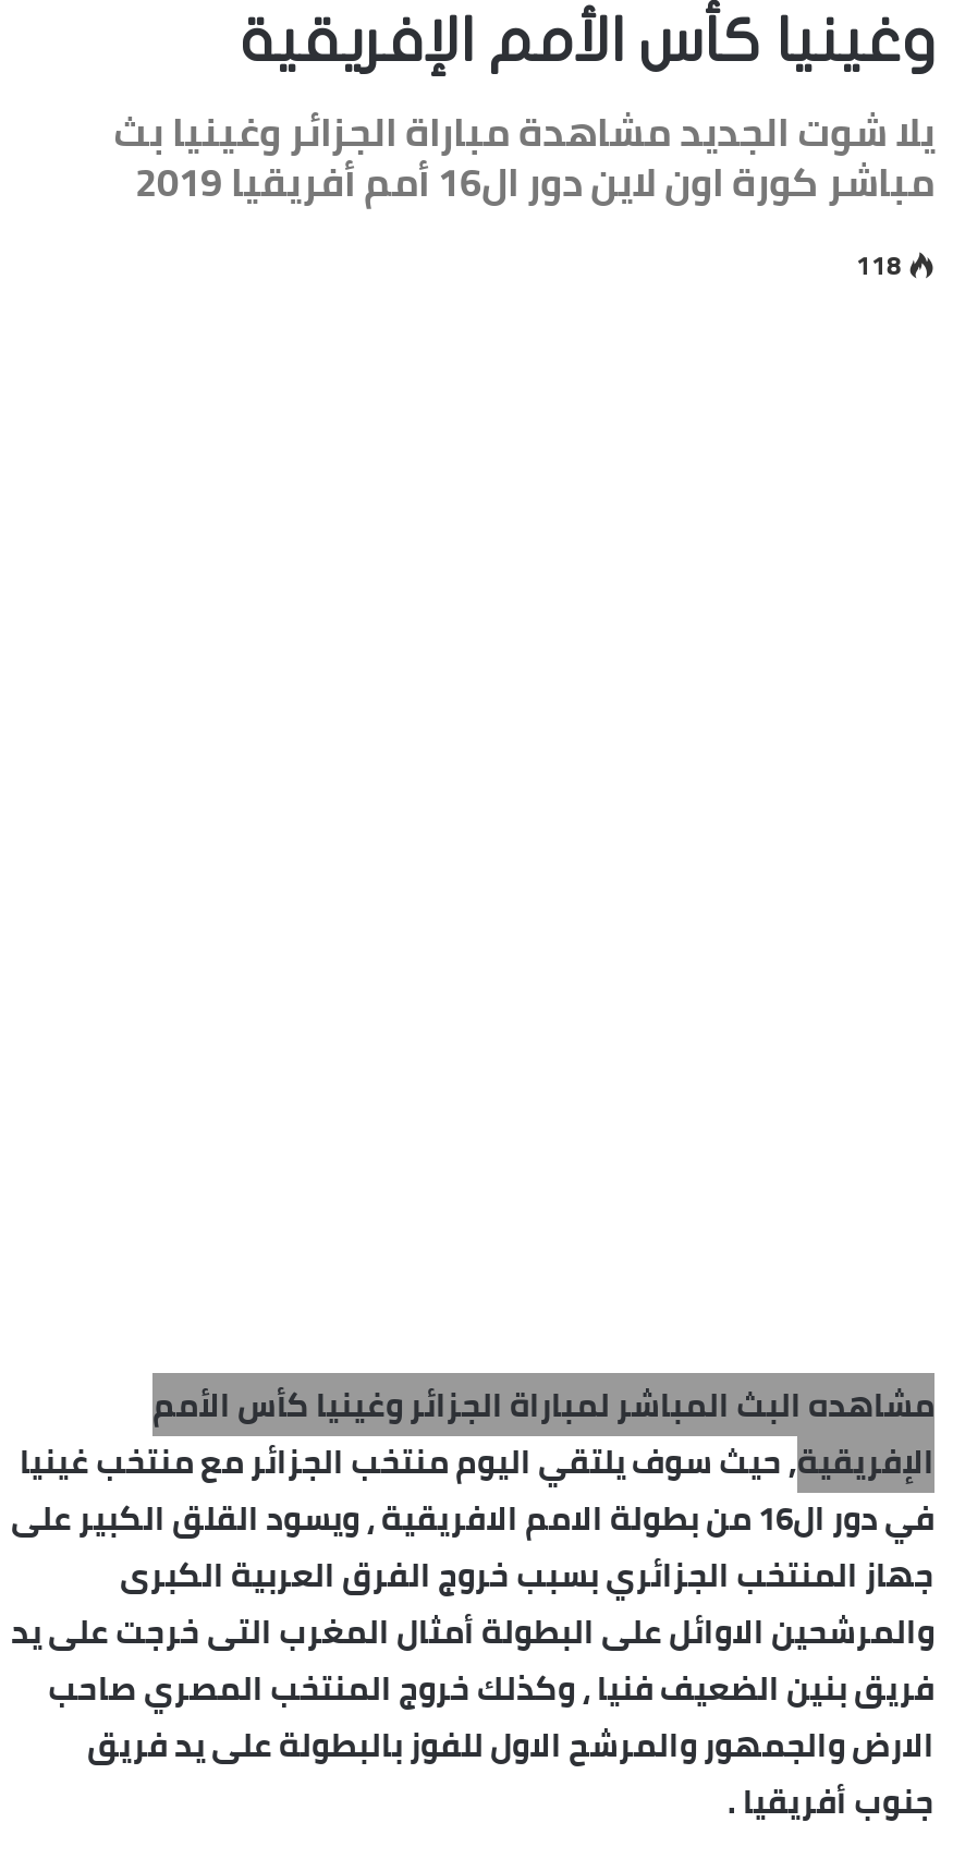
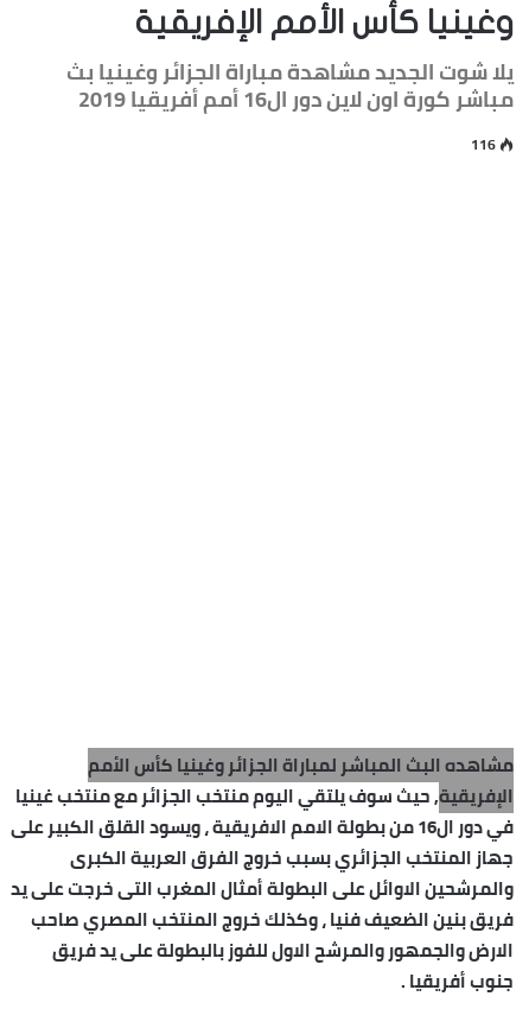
[856,240,902,291] 118 -> [471,131,496,158] 116

